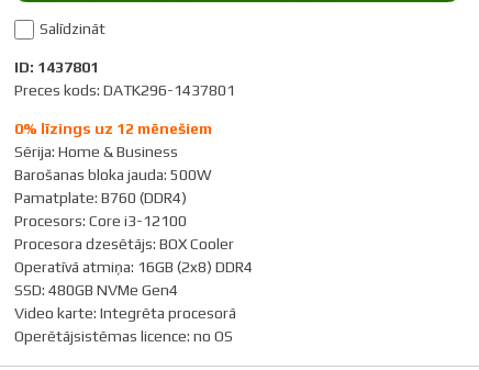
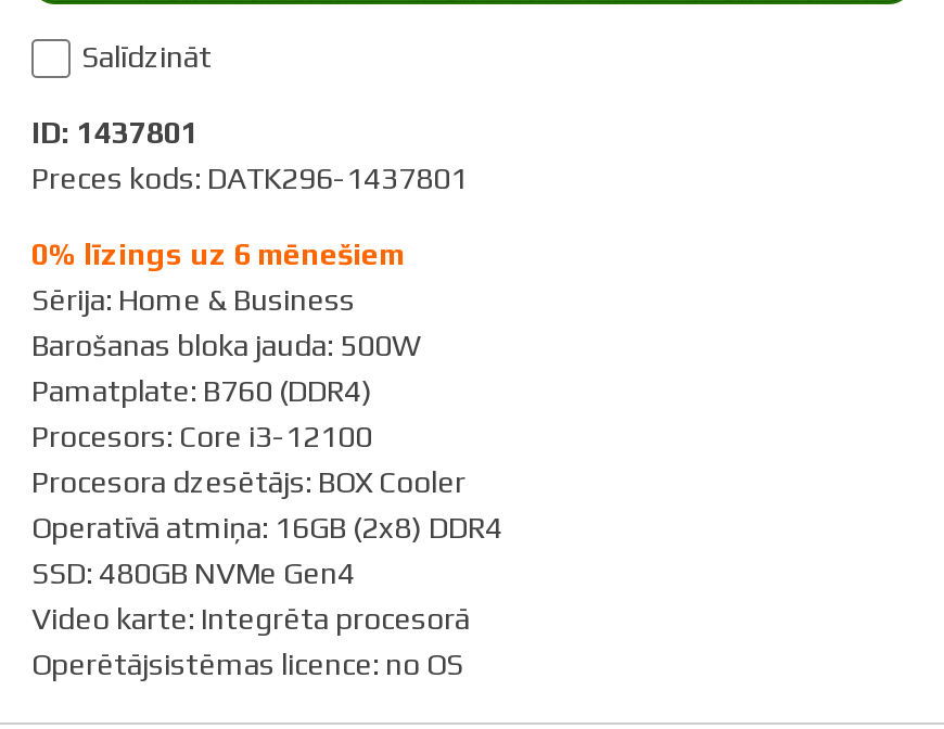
[14,120,212,137] 0% līzings uz 12 mēnešiem -> [31,237,405,272] 0% līzings uz 6 mēnešiem

